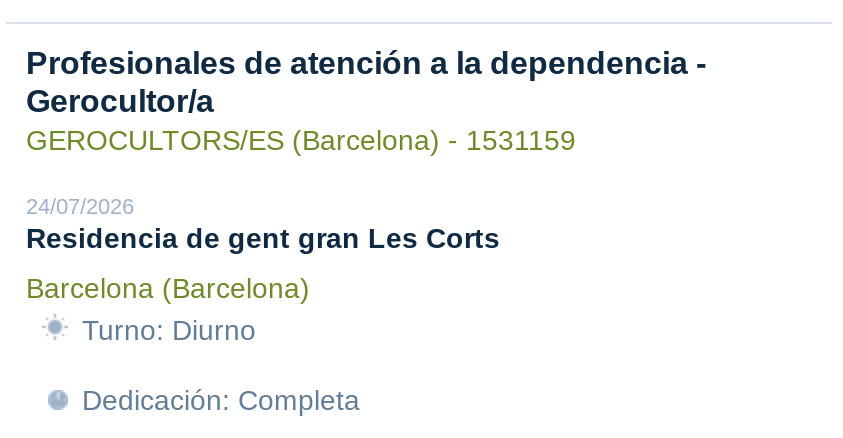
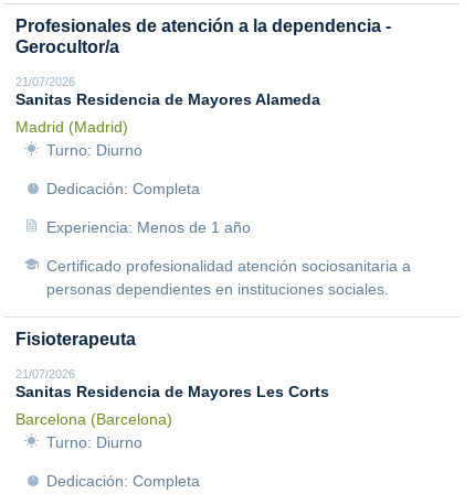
[26,124,576,254] GEROCULTORS/ES (Barcelona) - 1531159 | 24/07/2026 | Residencia de gent gran Les Corts -> [15,75,411,400] 21/07/2026 | Sanitas Residencia de Mayores Alameda | Madrid (Madrid) | Turno: Diurno | Dedicación: Completa | Experiencia: Menos de 1 año | Certificado profesionalidad atención sociosanitaria a | personas dependientes en instituciones sociales. | Fisioterapeuta | 21/07/2026 | Sanitas Residencia de Mayores Les Corts

